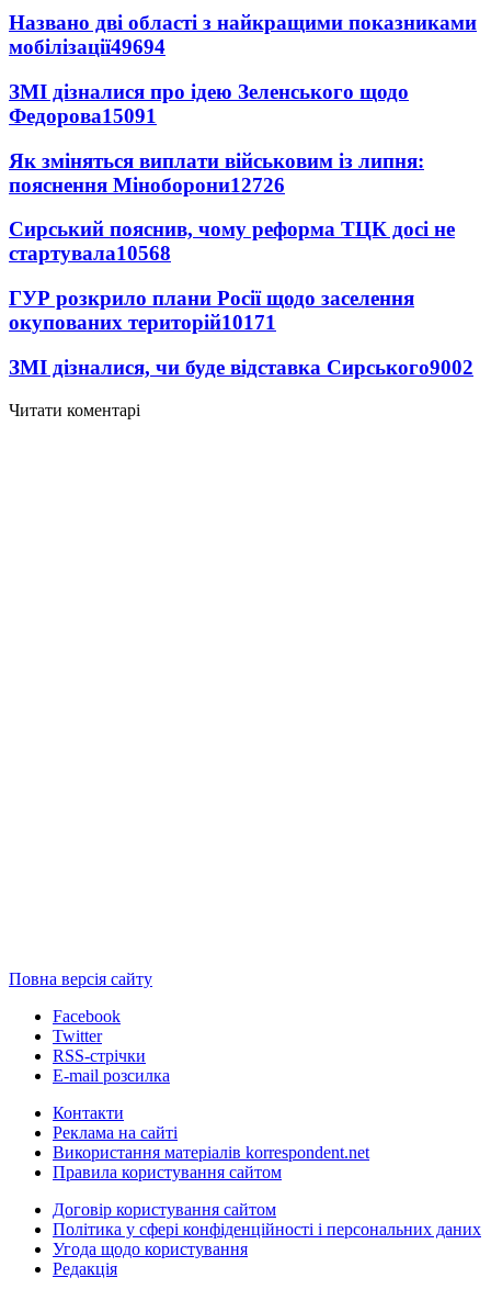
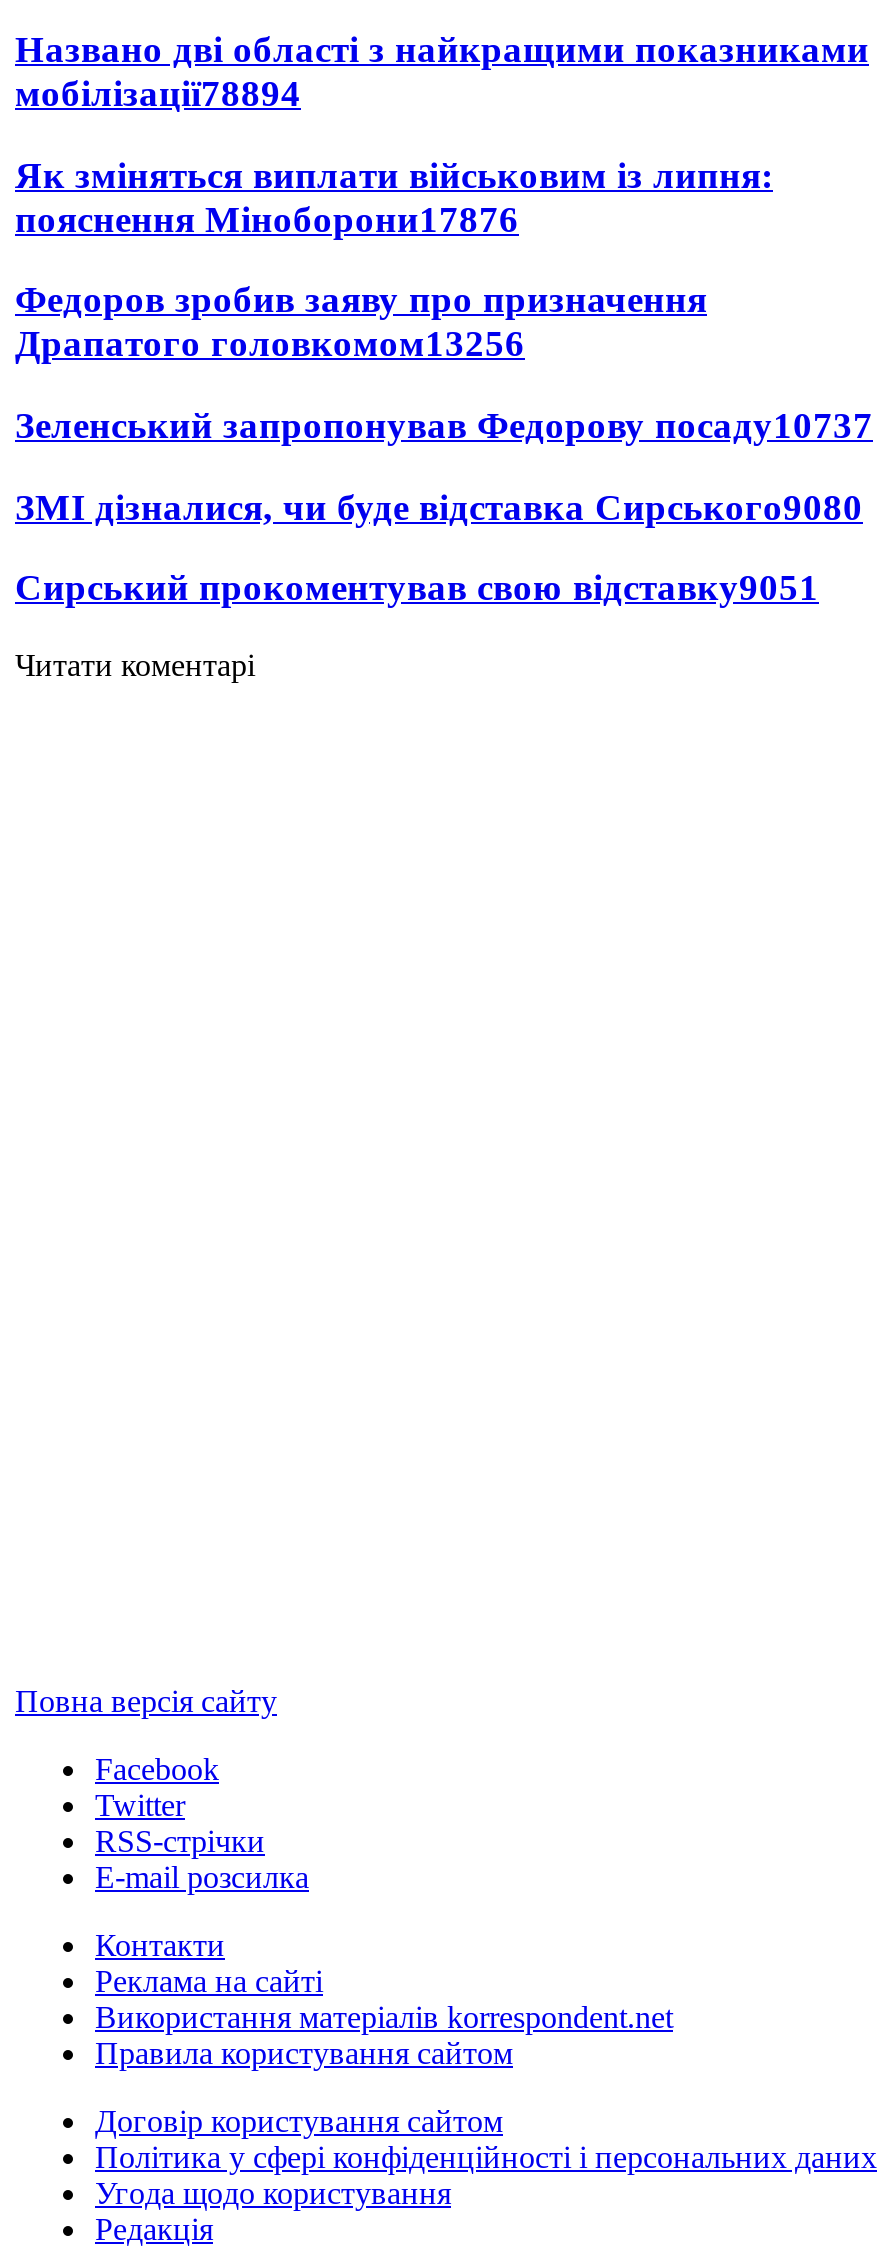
[9,35,409,127] мобілізації49694 | ЗМІ дізналися про ідею Зеленського щодо | Федорова15091 -> [15,71,301,113] мобілізації78894
moved [9,149,424,172] -> [15,153,773,195]: Як зміняться виплати військовим із липня:
[9,173,473,379] пояснення Міноборони12726 | Сирський пояснив, чому реформа ТЦК досі не | стартувала10568 | ГУР розкрило плани Росії щодо заселення | окупованих територій10171 | ЗМІ дізналися, чи буде відставка Сирського9002 -> [15,197,873,609] пояснення Міноборони17876 | Федоров зробив заяву про призначення | Драпатого головкомом13256 | Зеленський запропонував Федорову посаду10737 | ЗМІ дізналися, чи буде відставка Сирського9080 | Сирський прокоментував свою відставку9051

